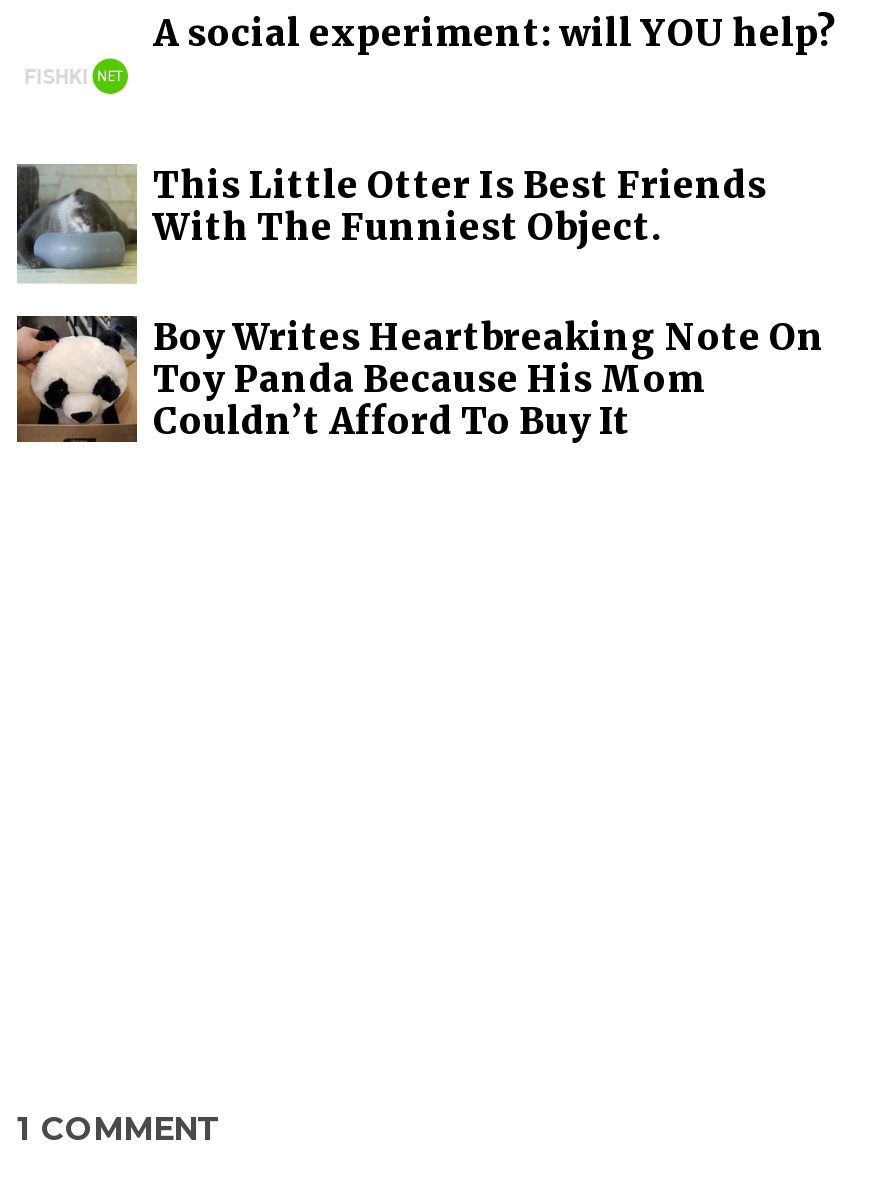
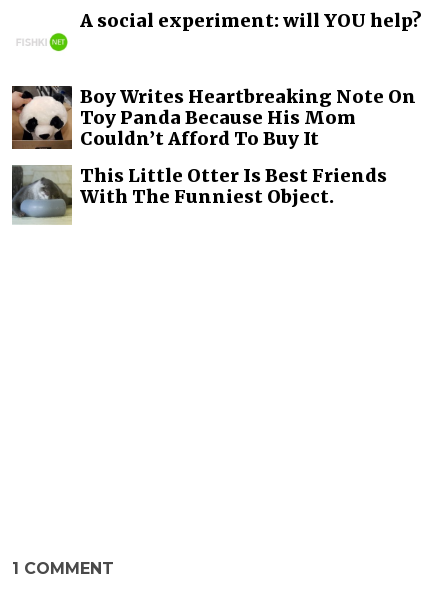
moved [15,162,767,284] -> [11,164,387,225]: [image] | This Little Otter Is Best Friends | With The Funniest Object.
moved [13,312,825,444] -> [10,84,416,150]: [image] | Boy Writes Heartbreaking Note On | Toy Panda Because His Mom | Couldn’t Afford To Buy It

